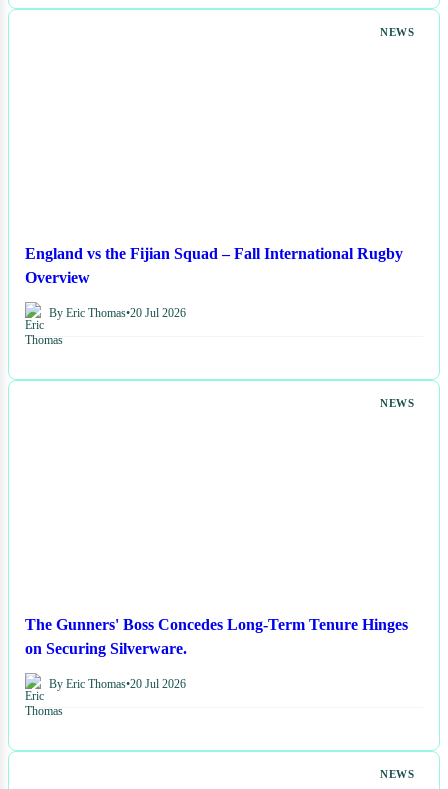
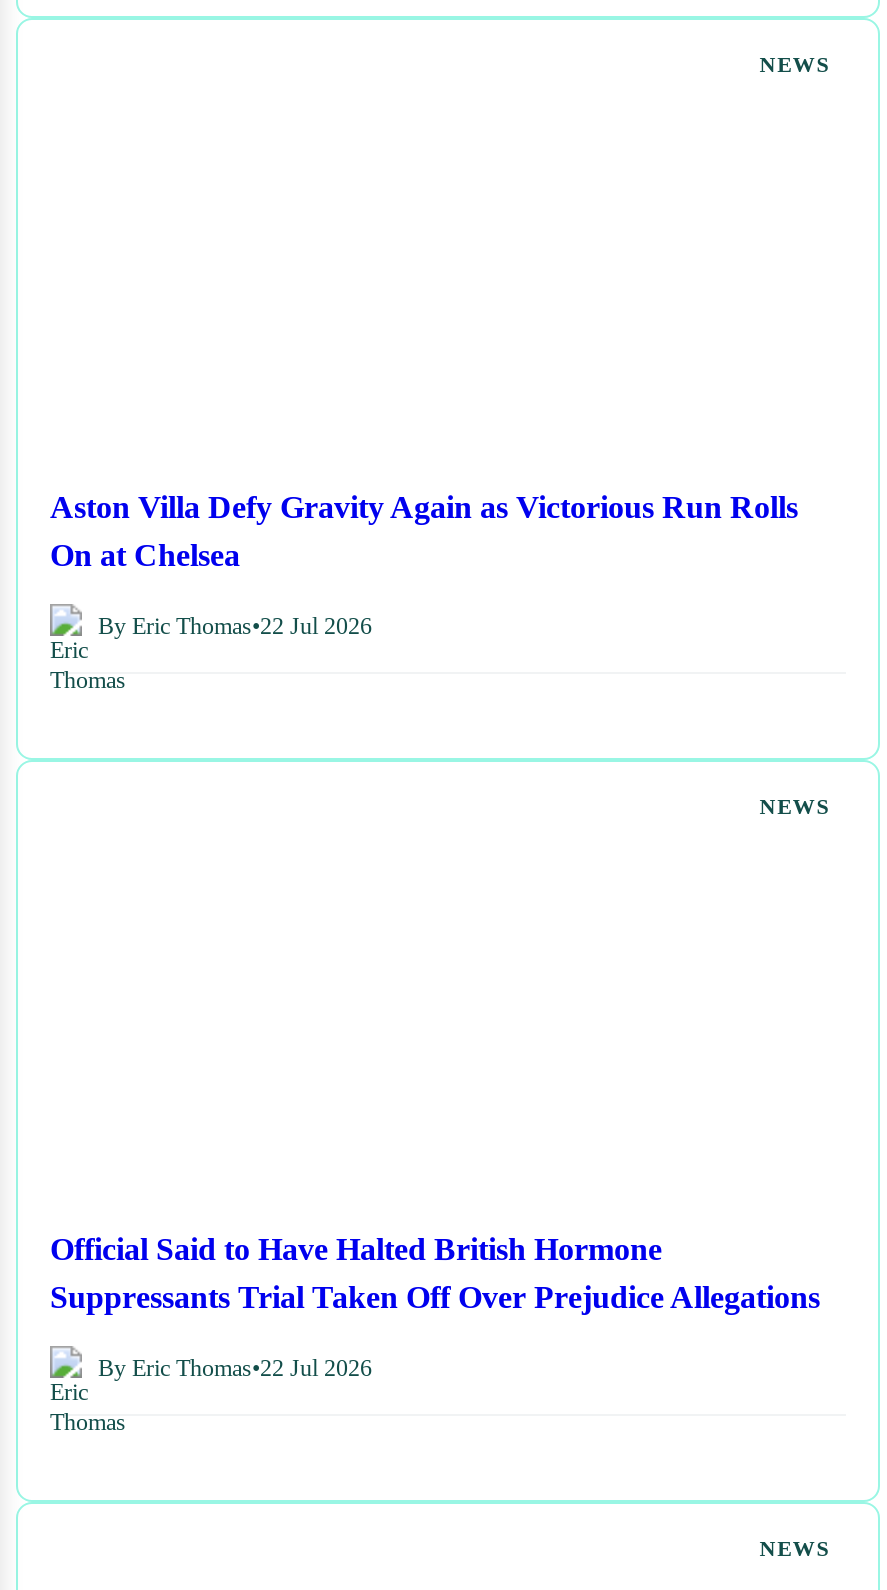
[25,245,403,286] England vs the Fijian Squad – Fall International Rugby | Overview -> [50,490,798,572] Aston Villa Defy Gravity Again as Victorious Run Rolls | On at Chelsea
[49,306,186,320] By Eric Thomas•20 Jul 2026 -> [98,613,372,641] By Eric Thomas•22 Jul 2026
[25,616,408,657] The Gunners' Boss Concedes Long-Term Tenure Hinges | on Securing Silverware. -> [50,1232,820,1314] Official Said to Have Halted British Hormone | Suppressants Trial Taken Off Over Prejudice Allegations
[49,677,186,691] By Eric Thomas•20 Jul 2026 -> [98,1355,372,1383] By Eric Thomas•22 Jul 2026

